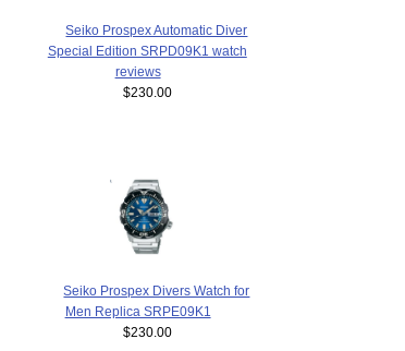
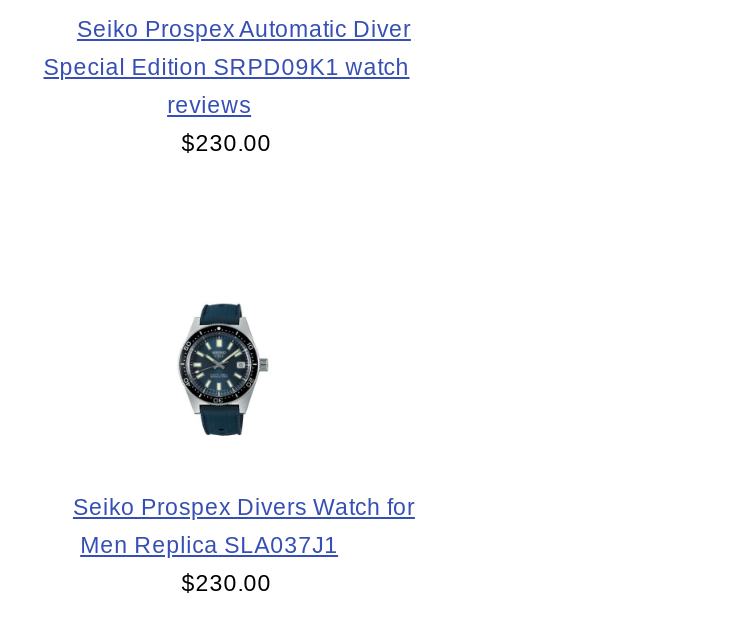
[110,179,173,255] [image] -> [178,303,272,439] [image]
[65,304,211,318] Men Replica SRPE09K1 -> [80,532,338,558] Men Replica SLA037J1

